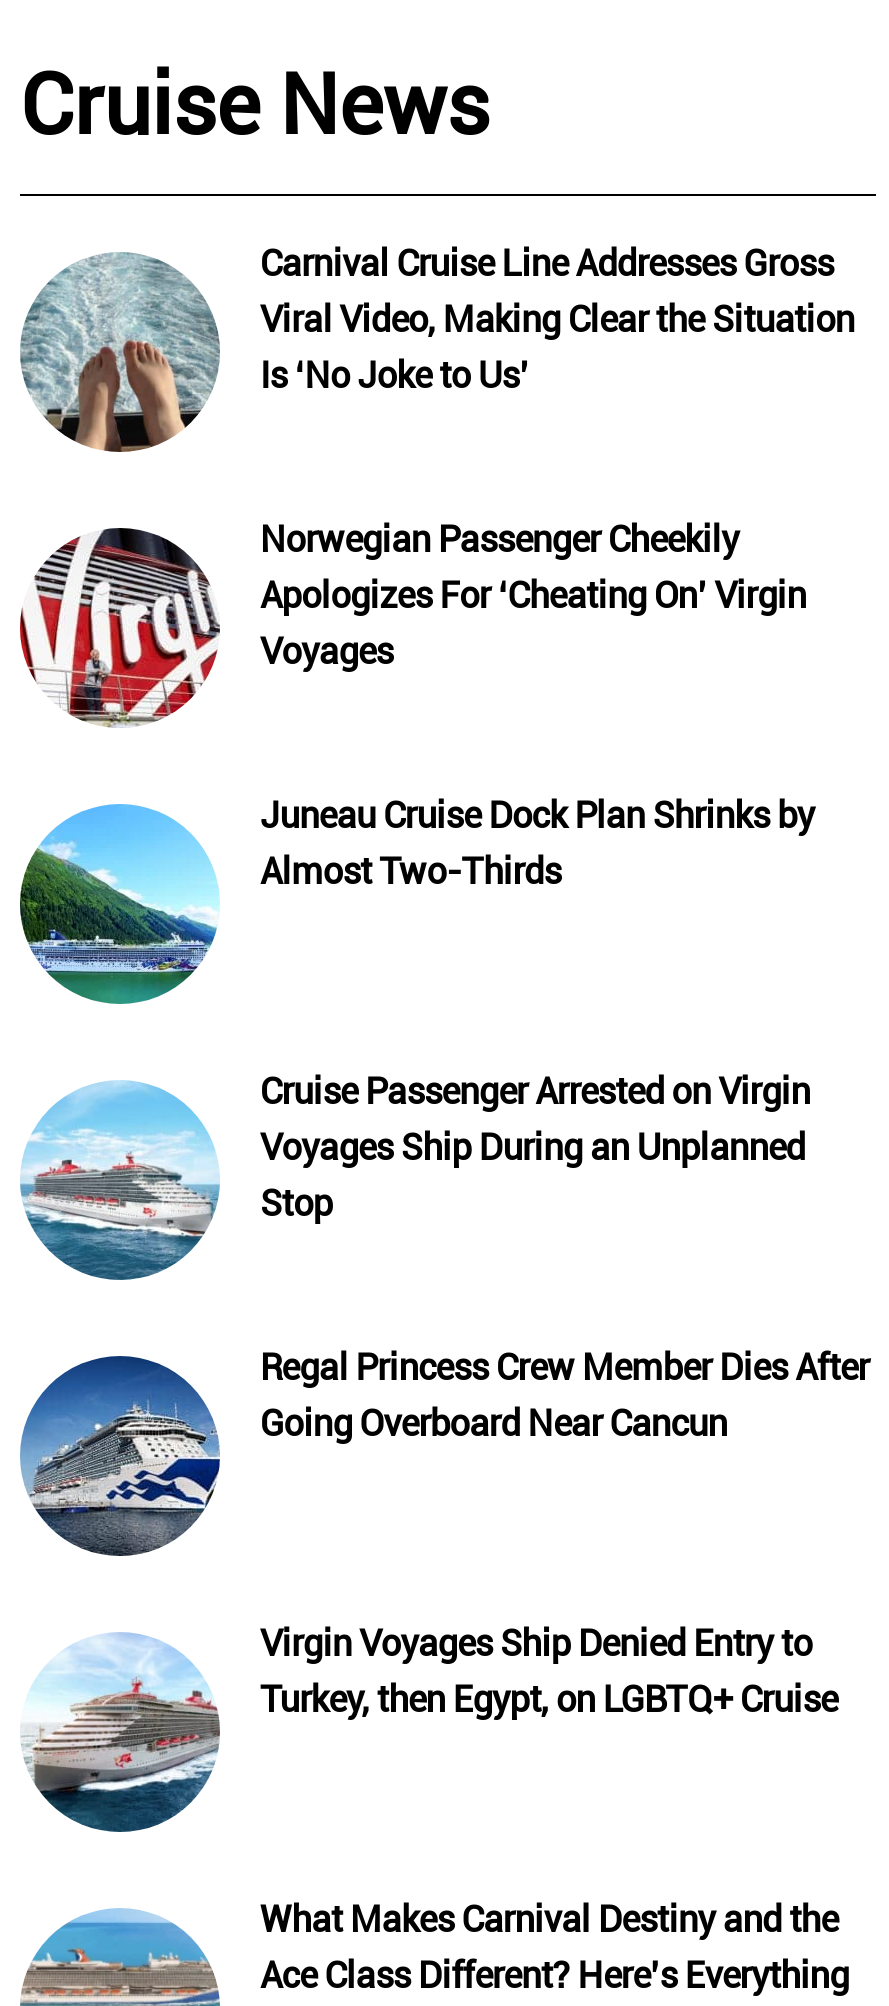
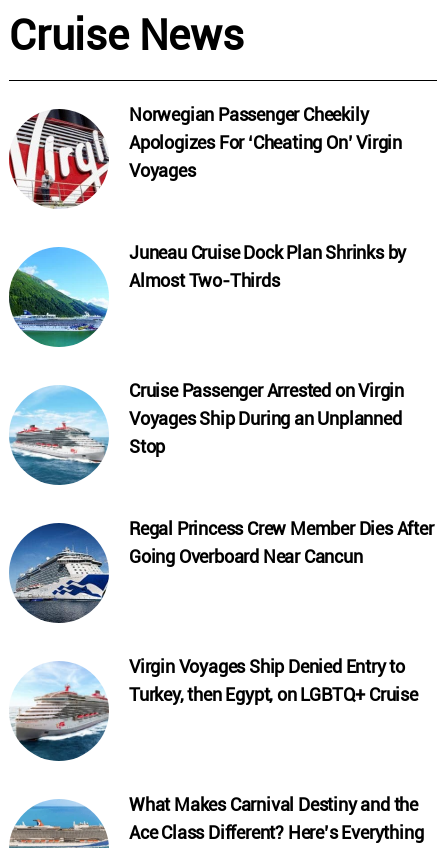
[18,242,854,454] [image] | Carnival Cruise Line Addresses Gross | Viral Video, Making Clear the Situation | Is ‘No Joke to Us’ -> none

